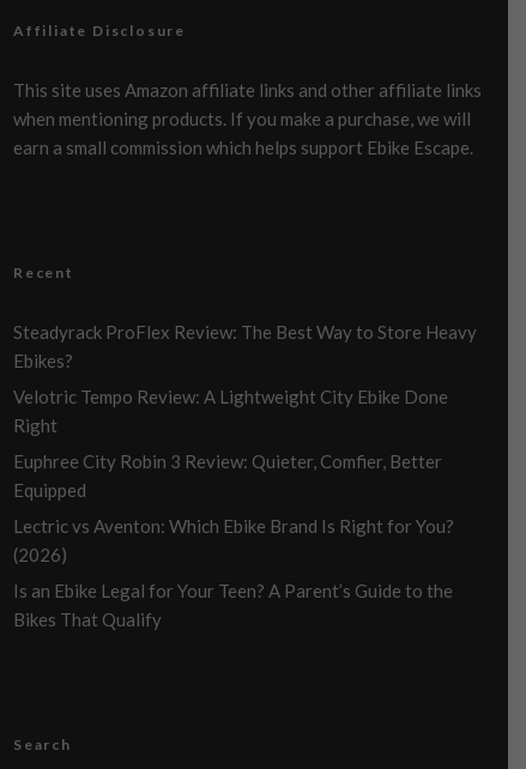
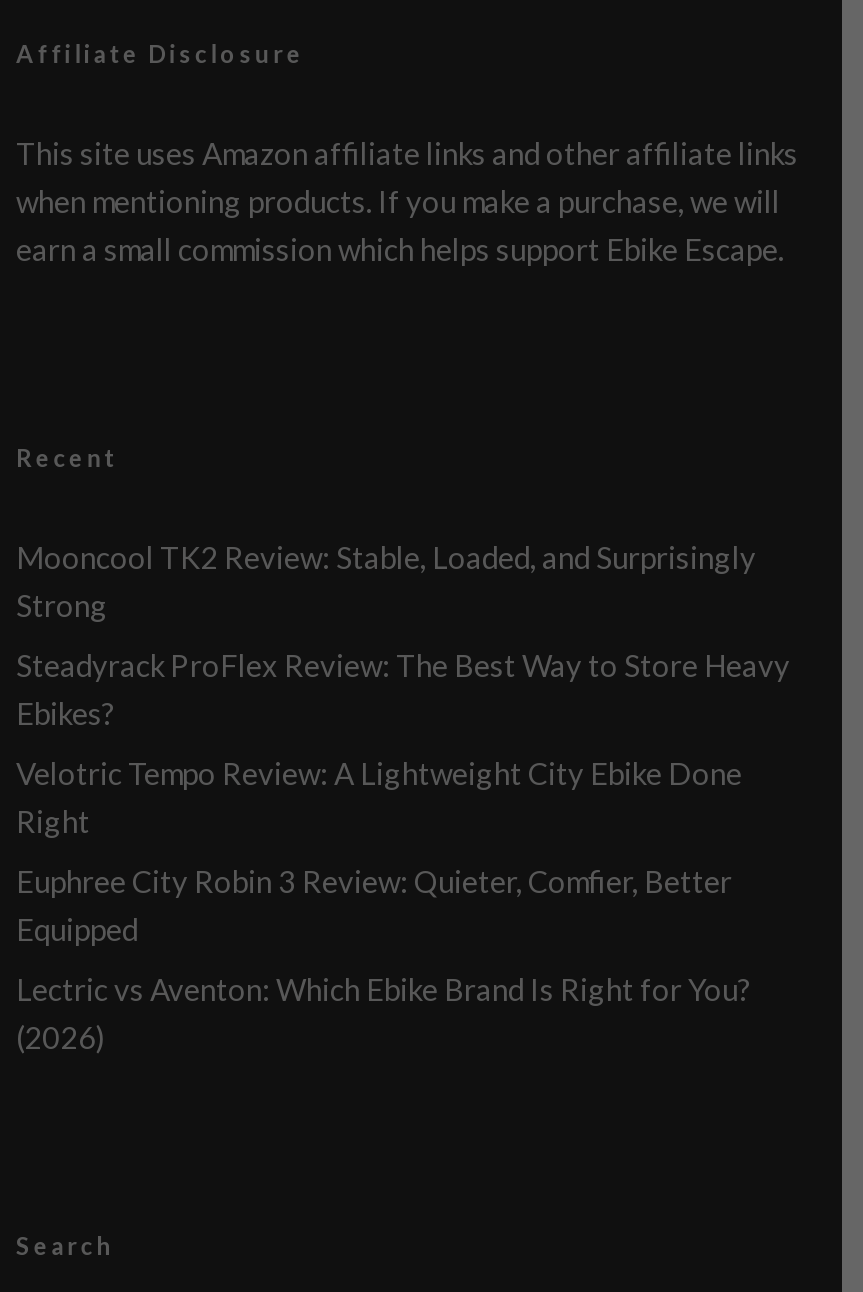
none -> [16,538,756,622] Mooncool TK2 Review: Stable, Loaded, and Surprisingly | Strong
moved [13,320,477,565] -> [16,646,790,1054]: Steadyrack ProFlex Review: The Best Way to Store Heavy | Ebikes? | Velotric Tempo Review: A Lightweight City Ebike Done | Right | Euphree City Robin 3 Review: Quieter, Comfier, Better | Equipped | Lectric vs Aventon: Which Ebike Brand Is Right for You? | (2026)
[13,579,453,629] Is an Ebike Legal for Your Teen? A Parent’s Guide to the | Bikes That Qualify -> none

